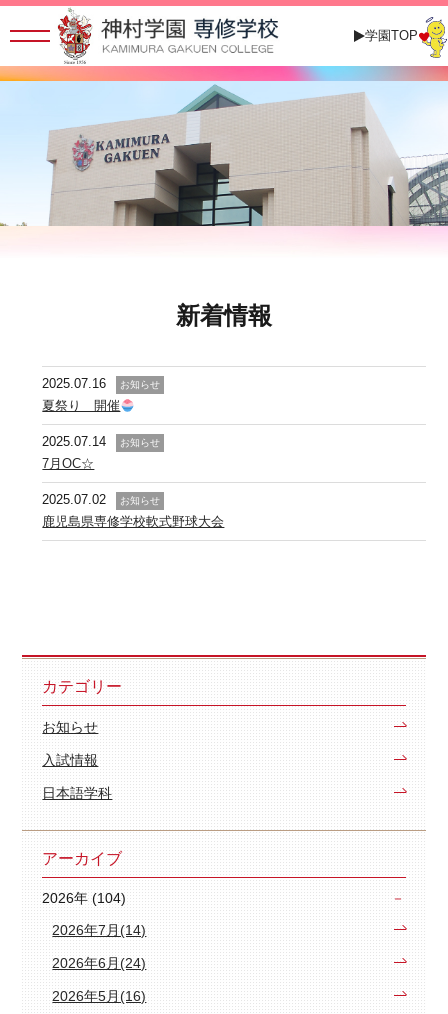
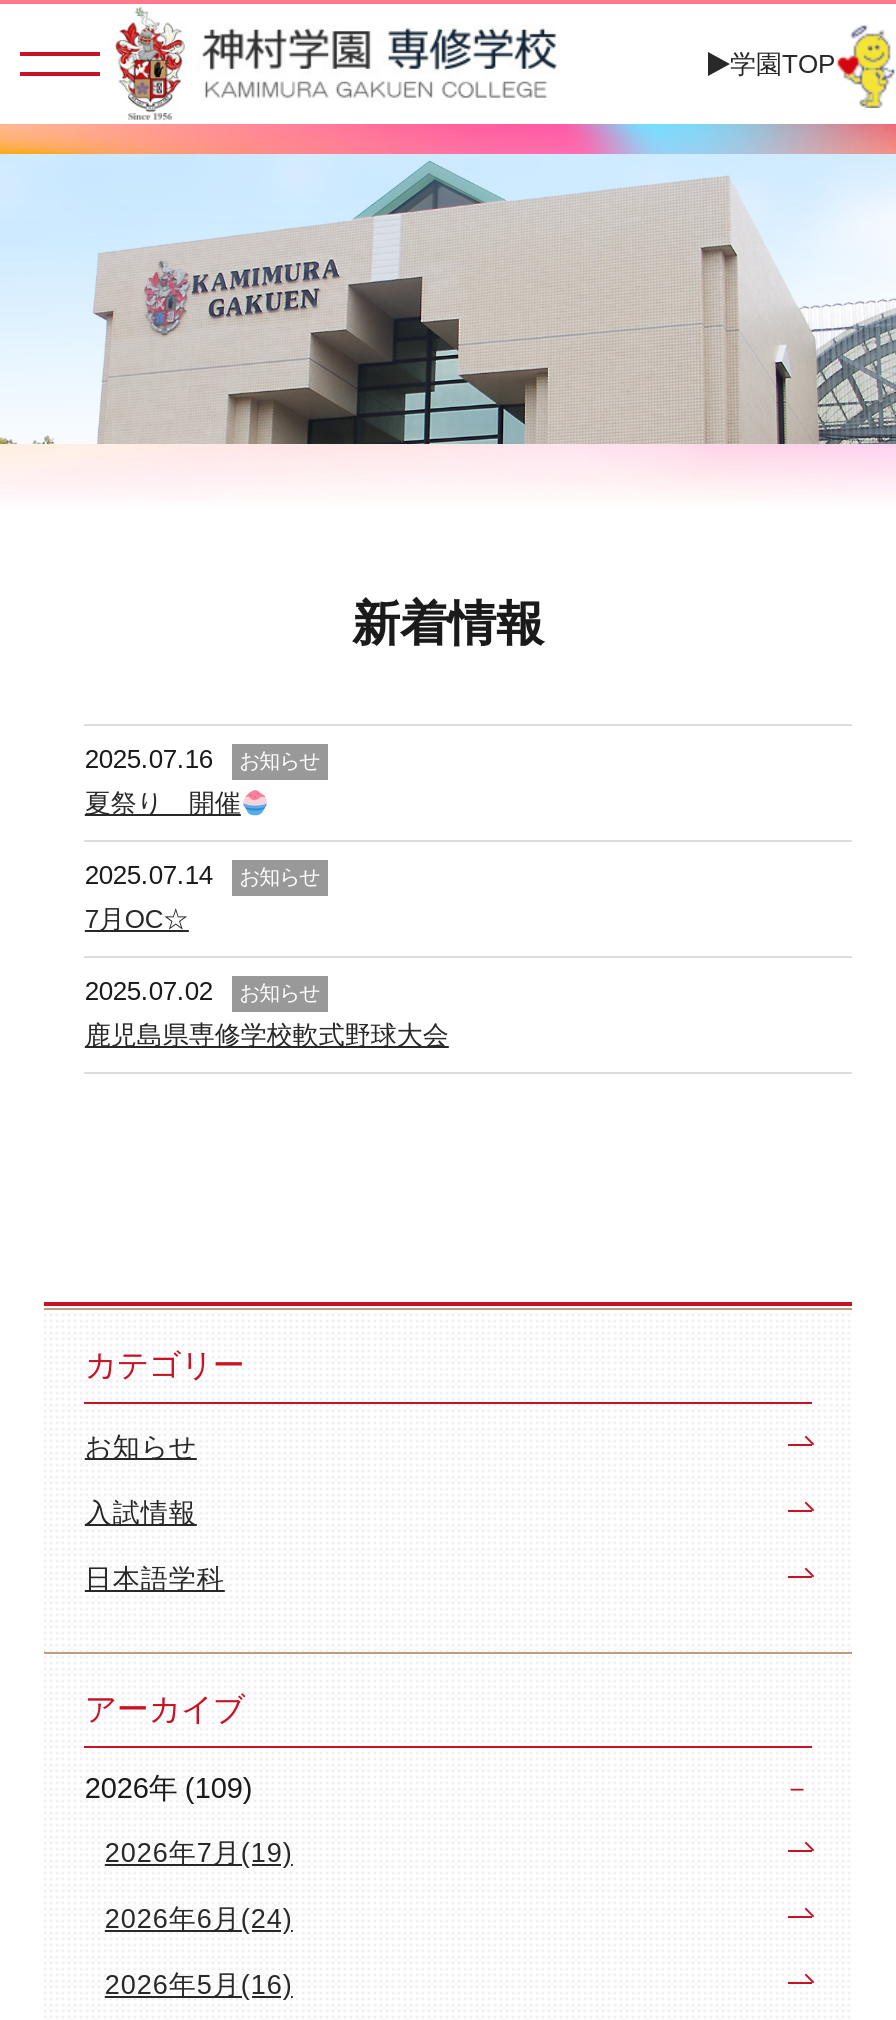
[42,890,126,906] 2026年 (104) -> [85,1772,253,1804] 2026年 (109)
[52,923,146,938] 2026年7月(14) -> [105,1838,293,1868] 2026年7月(19)

